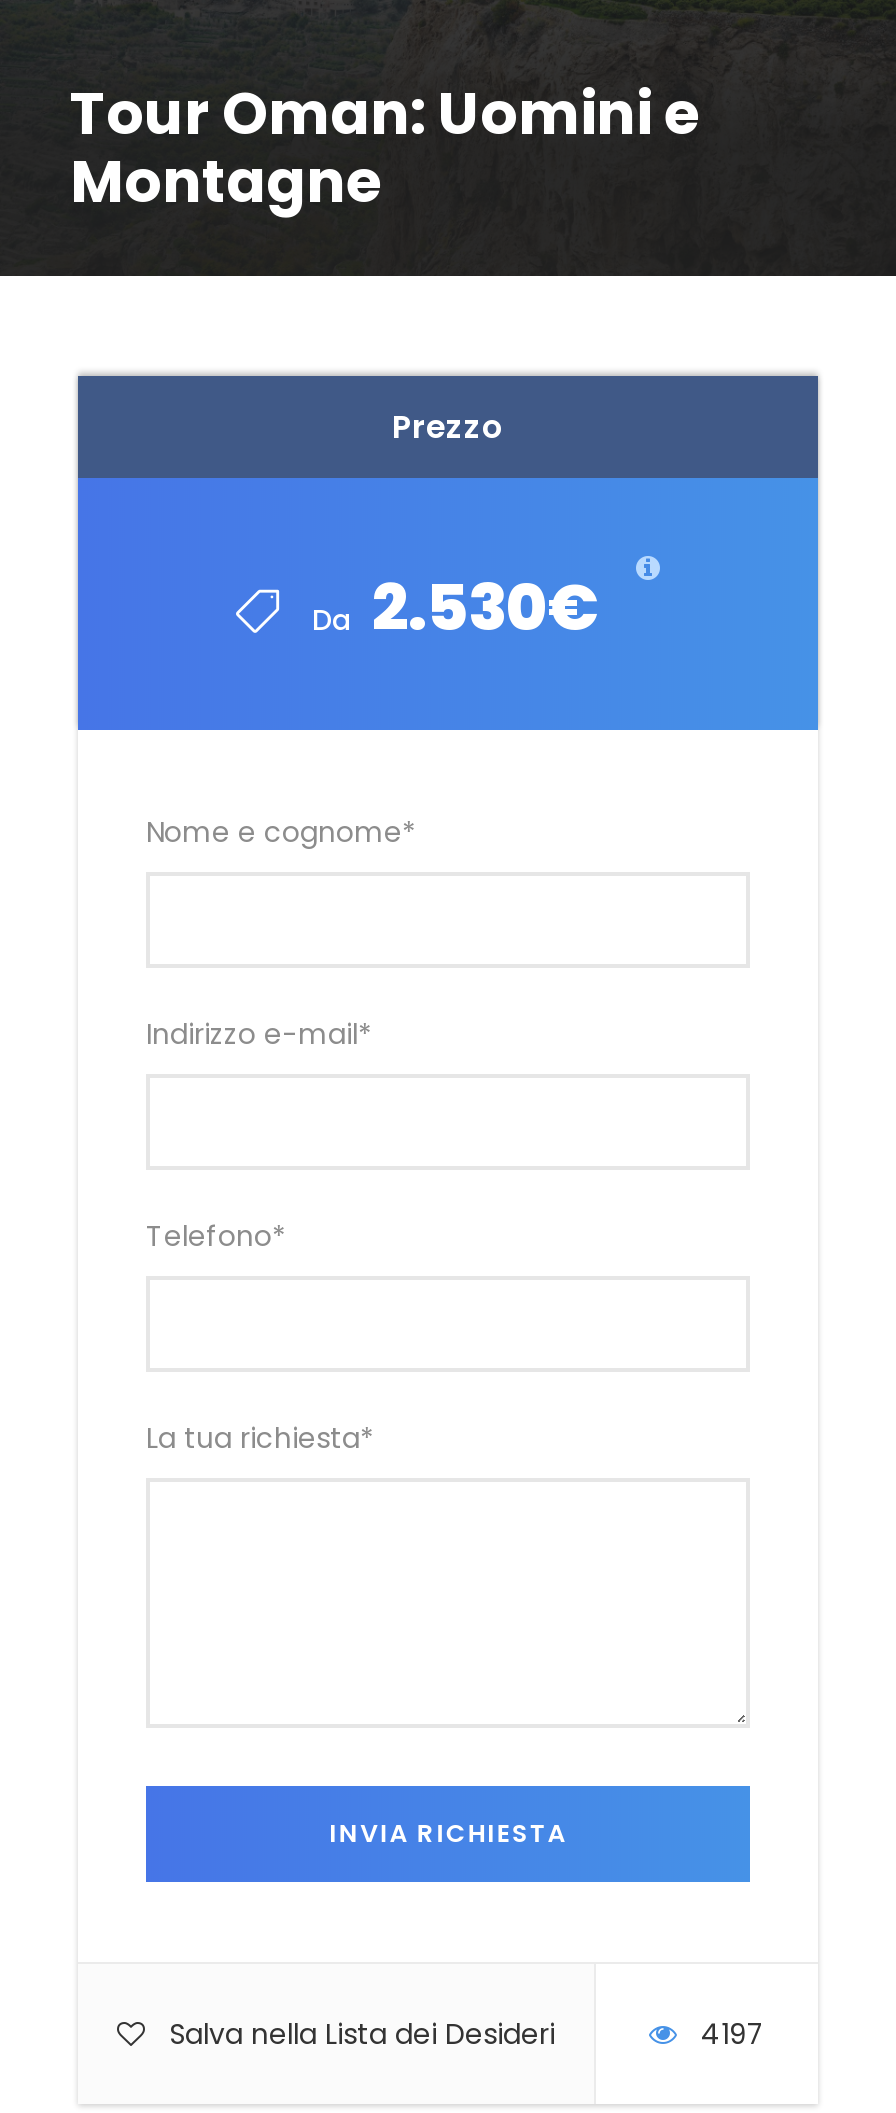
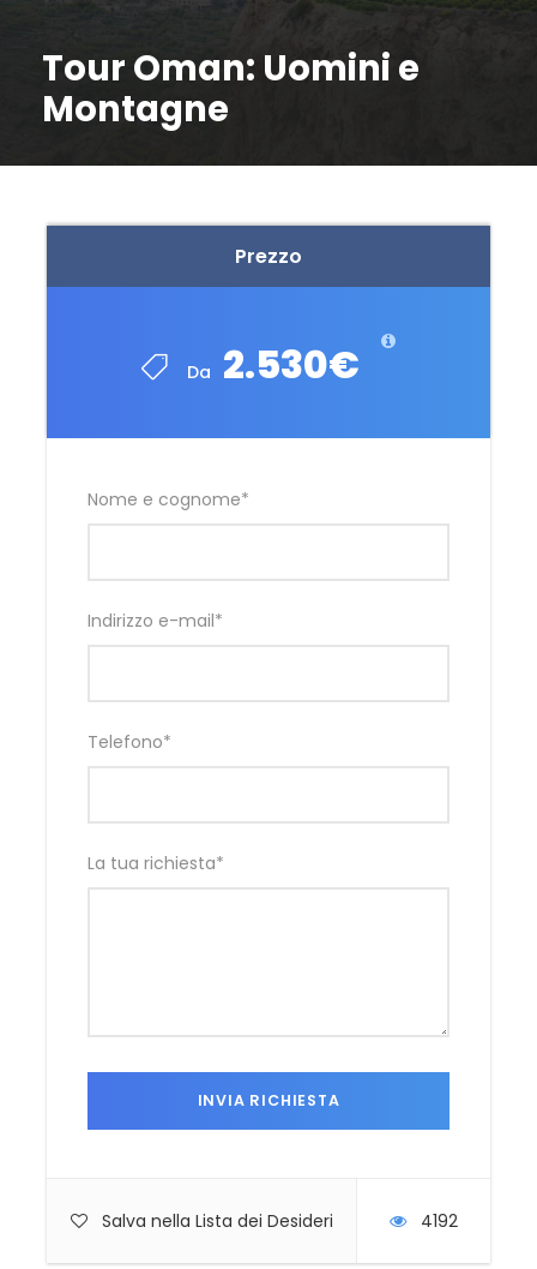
[701,2014,765,2054] 4197 -> [421,1209,458,1233] 4192

